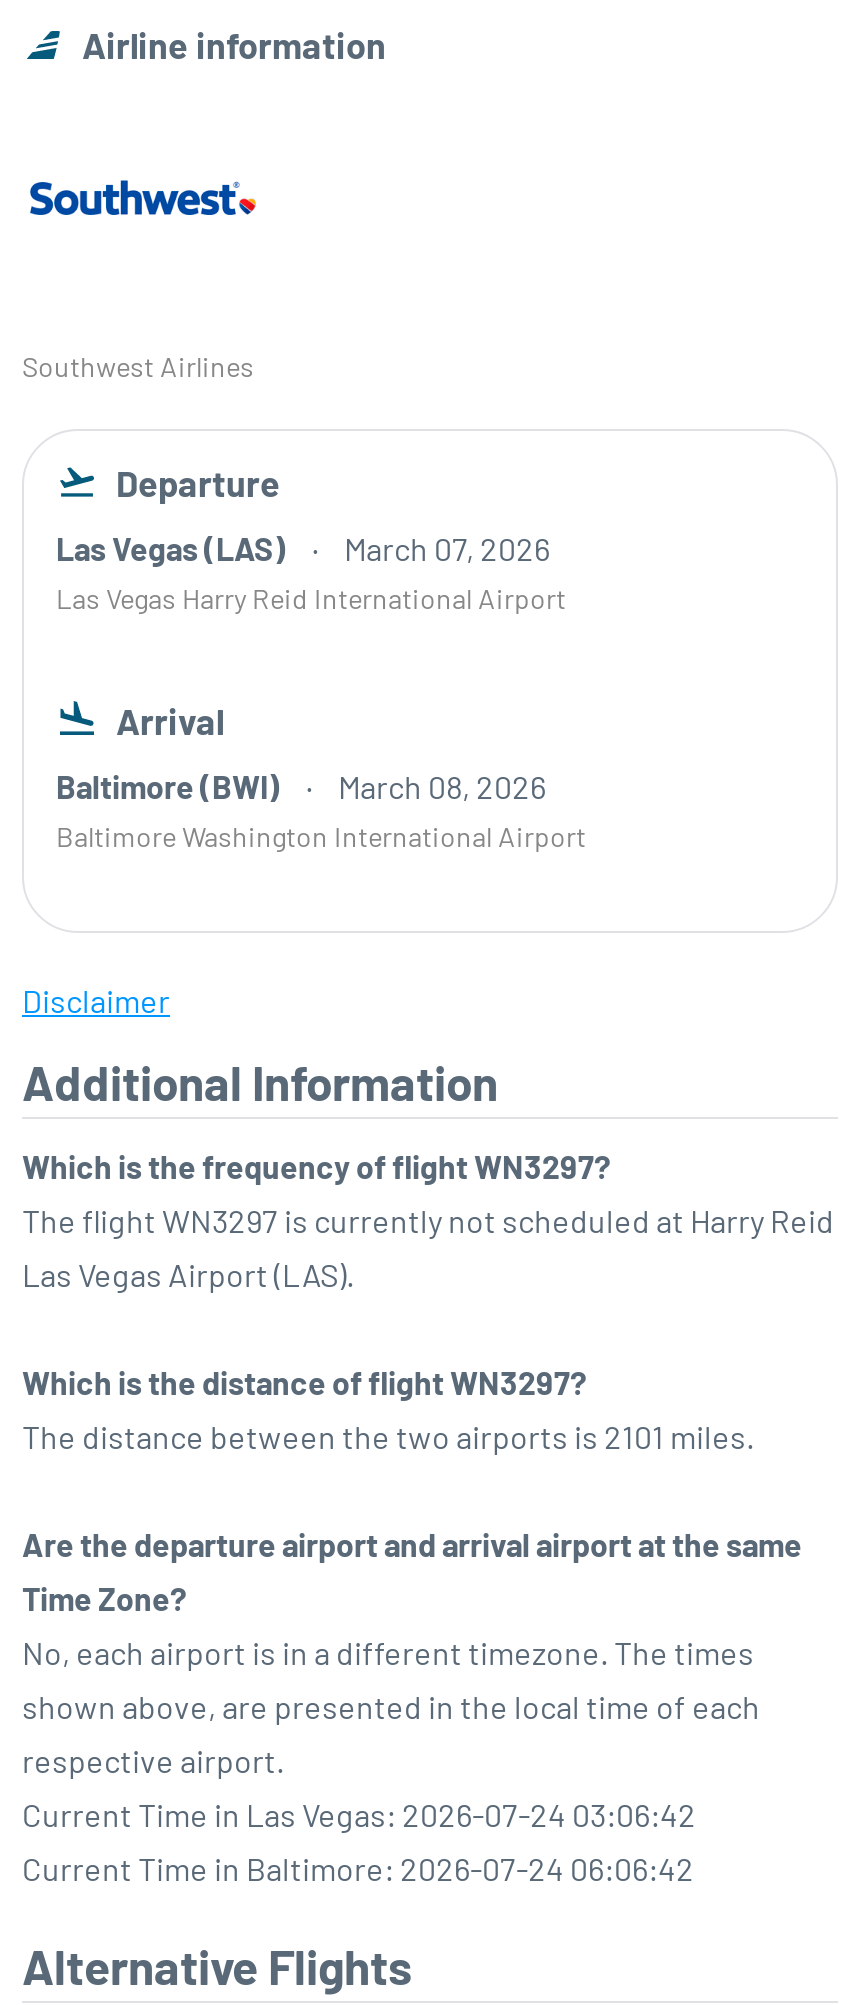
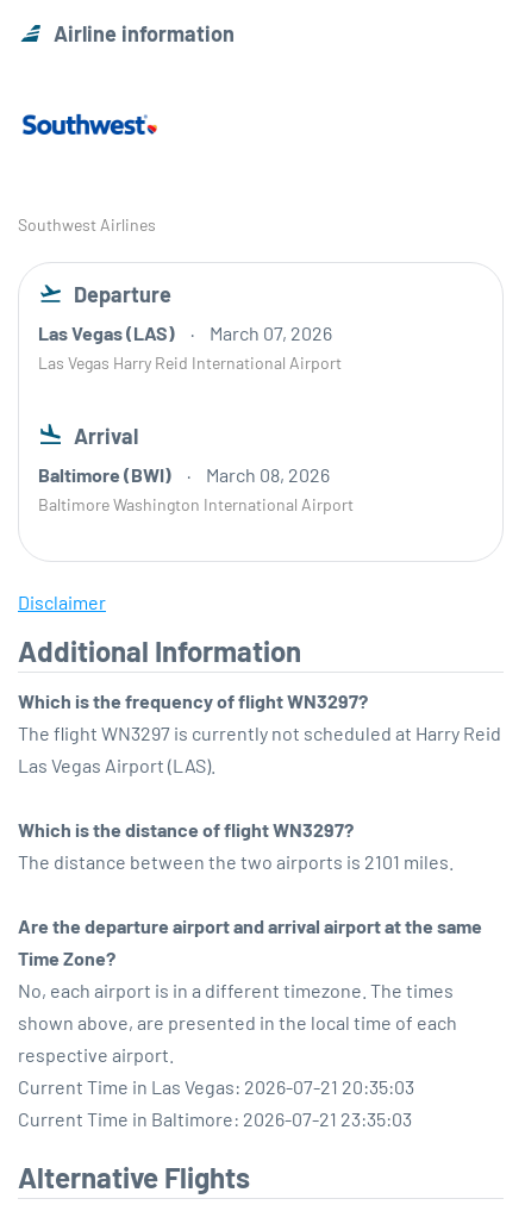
[22,1795,696,1833] Current Time in Las Vegas: 2026-07-24 03:06:42 -> [18,1075,414,1098] Current Time in Las Vegas: 2026-07-21 20:35:03
[22,1849,694,1887] Current Time in Baltimore: 2026-07-24 06:06:42 -> [18,1107,412,1130] Current Time in Baltimore: 2026-07-21 23:35:03

